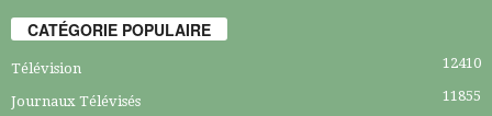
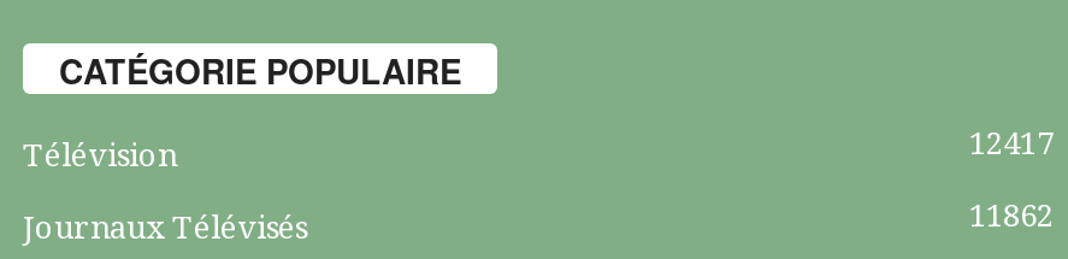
[443,55,481,72] 12410 -> [969,126,1054,162] 12417
[443,88,481,104] 11855 -> [969,199,1054,235] 11862

